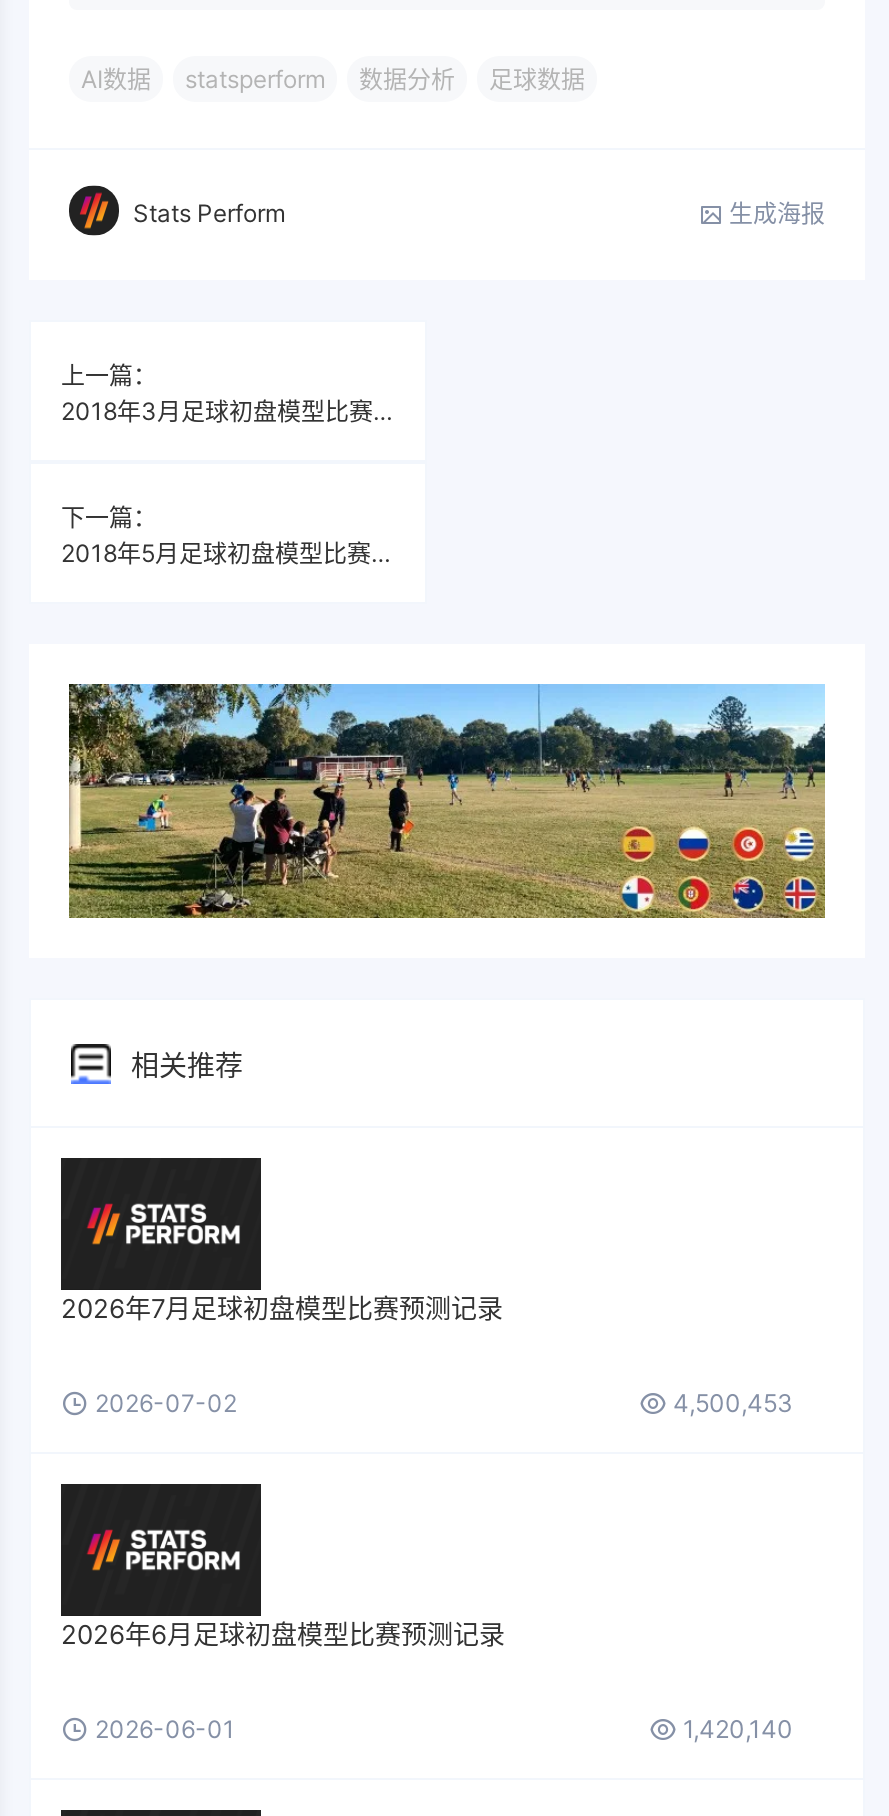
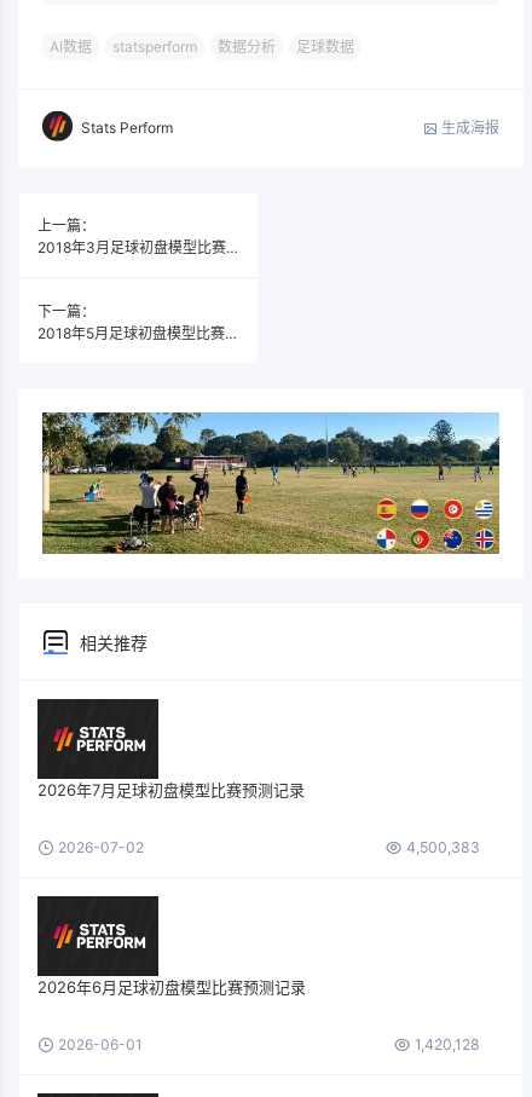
[673,1389,793,1419] 4,500,453 -> [406,839,480,857] 4,500,383
[683,1715,793,1745] 1,420,140 -> [415,1036,480,1054] 1,420,128

